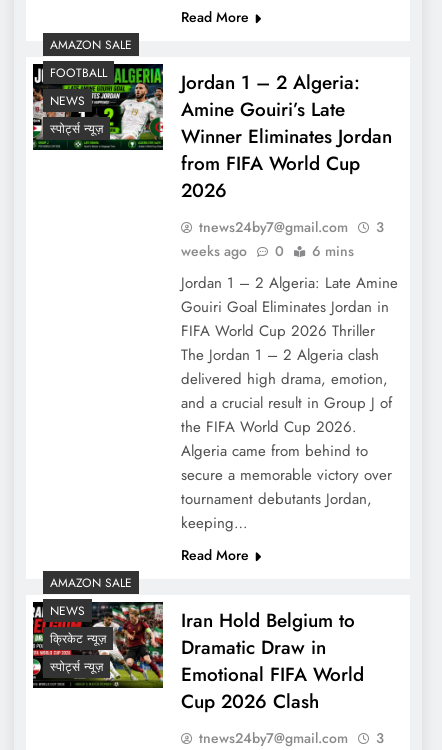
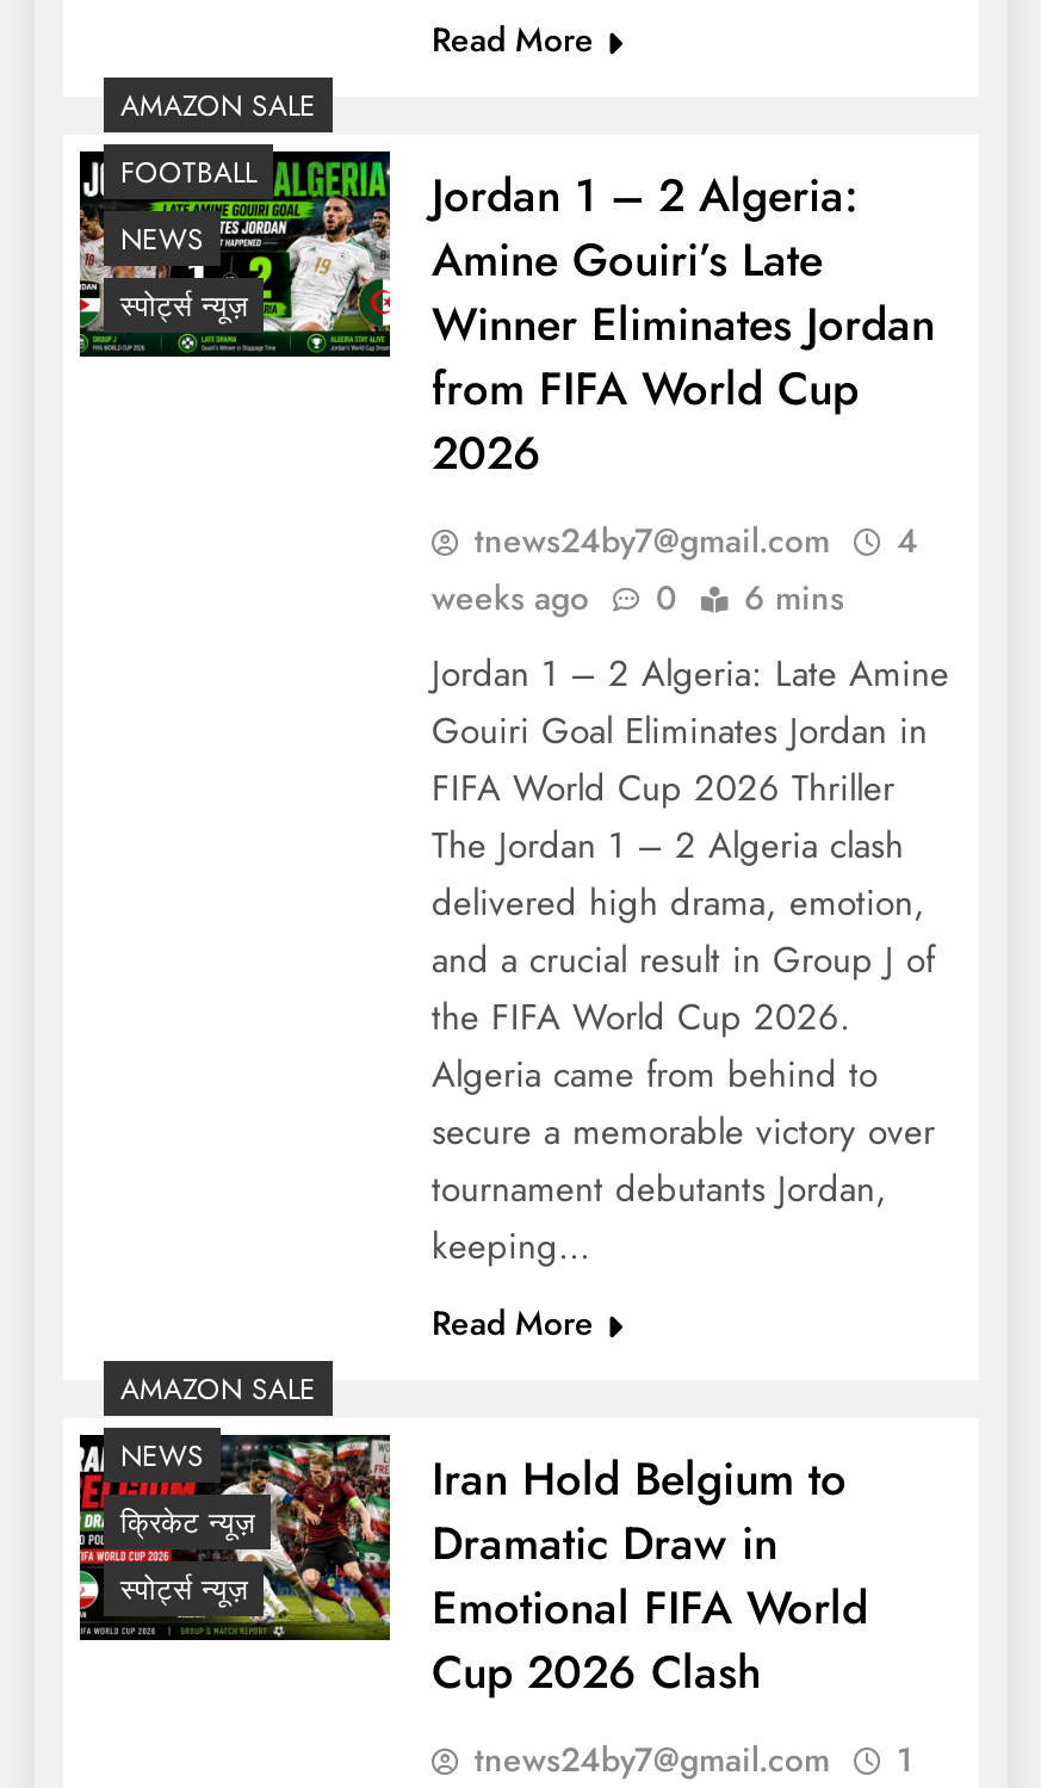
[198,217,383,237] tnews24by7@gmail.com 3 -> [475,516,918,564] tnews24by7@gmail.com 4
[198,728,383,748] tnews24by7@gmail.com 3 -> [475,1736,913,1783] tnews24by7@gmail.com 1

